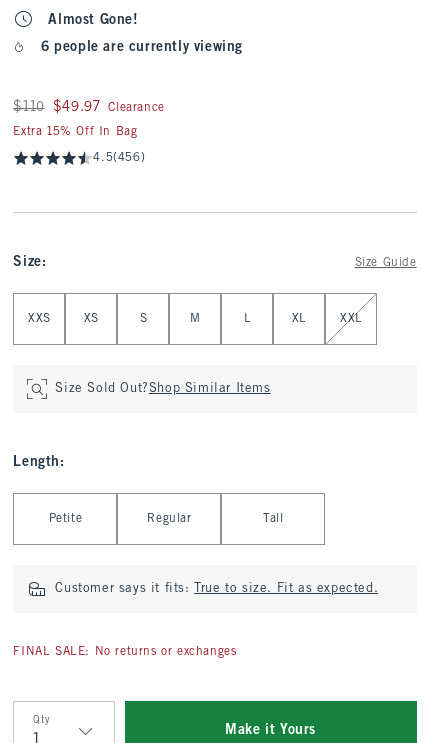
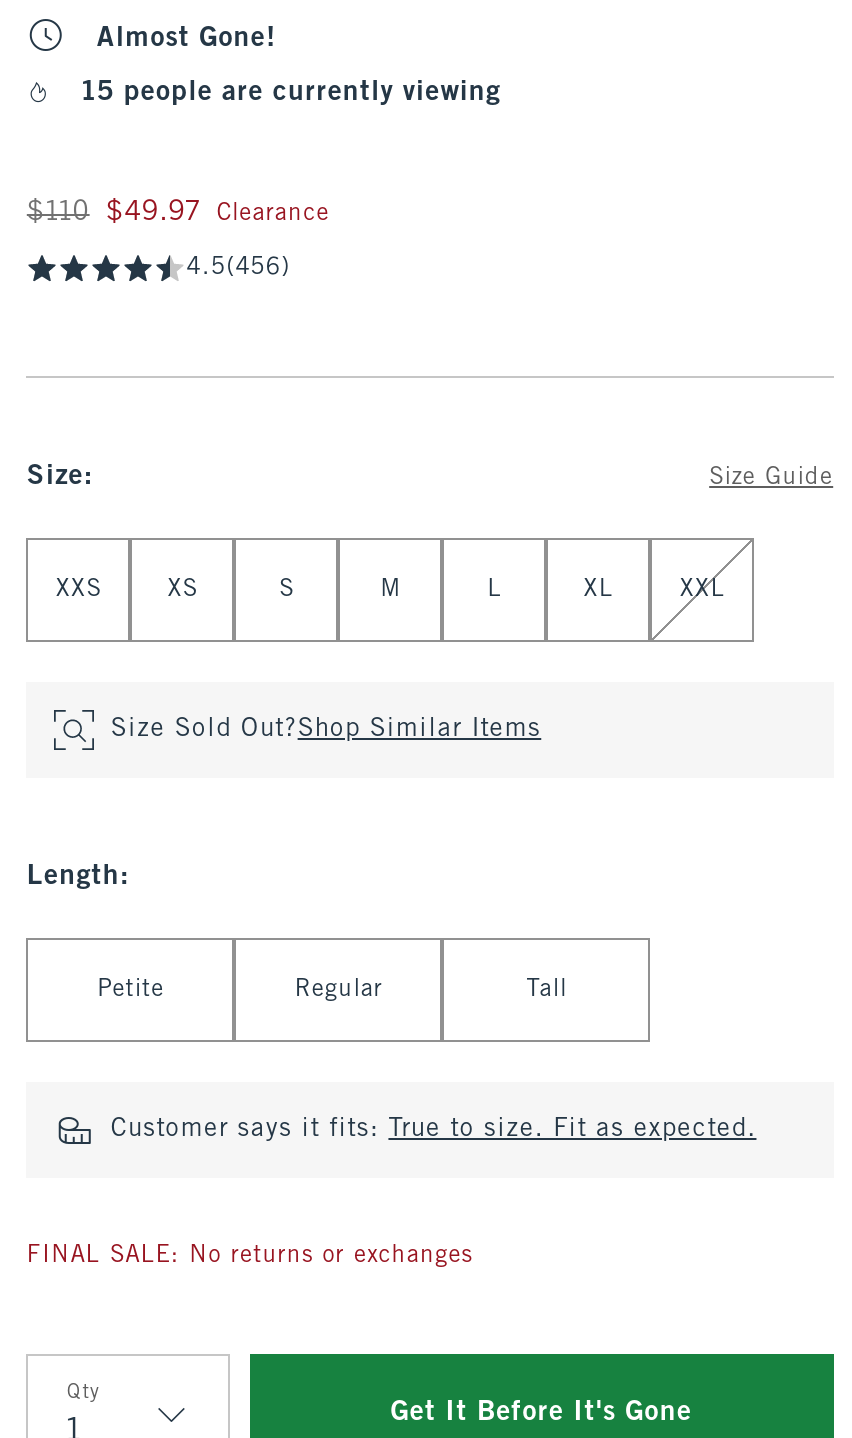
[41,41,243,54] 6 people are currently viewing -> [82,80,501,106] 15 people are currently viewing
[13,126,137,138] Extra 15% Off In Bag -> none
[225,724,316,737] Make it Yours -> [391,1400,692,1426] Get It Before It's Gone

